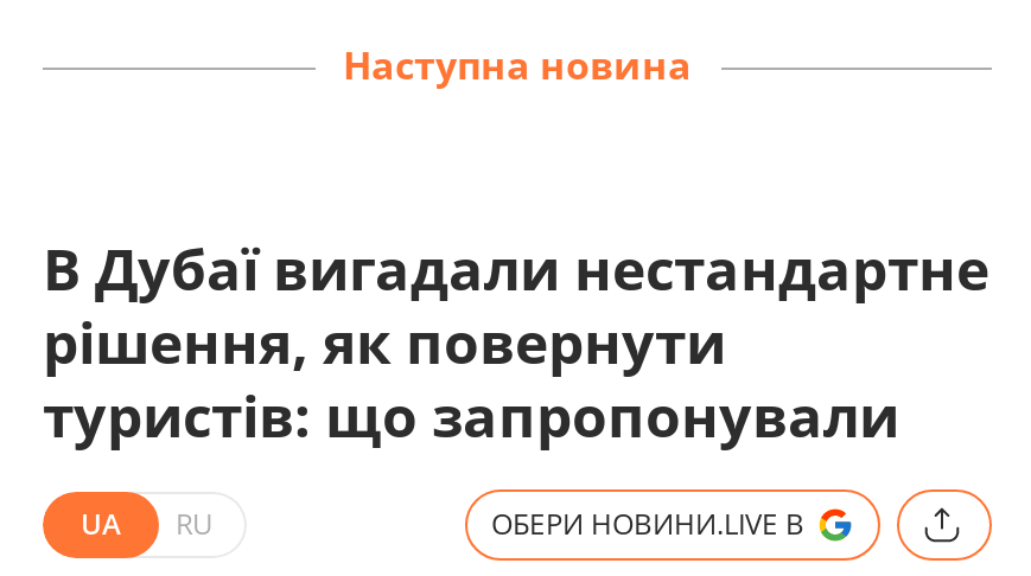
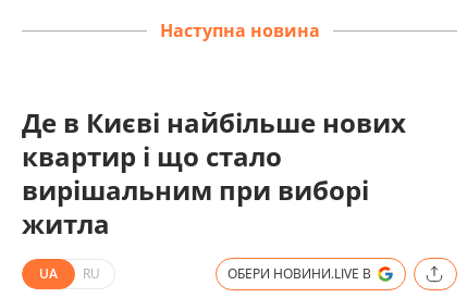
[43,228,989,453] В Дубаї вигадали нестандартне | рішення, як повернути | туристів: що запропонували -> [22,105,406,242] Де в Києві найбільше нових | квартир і що стало | вирішальним при виборі | житла

